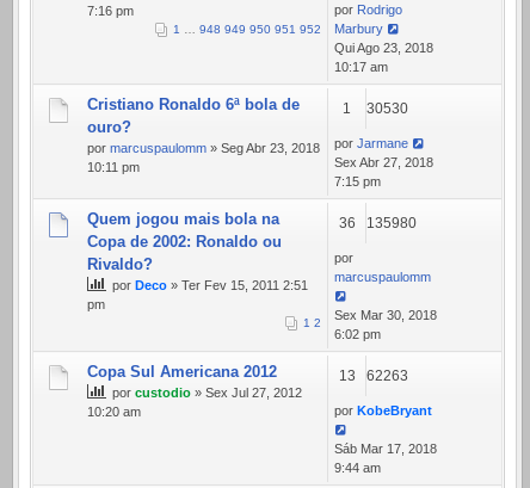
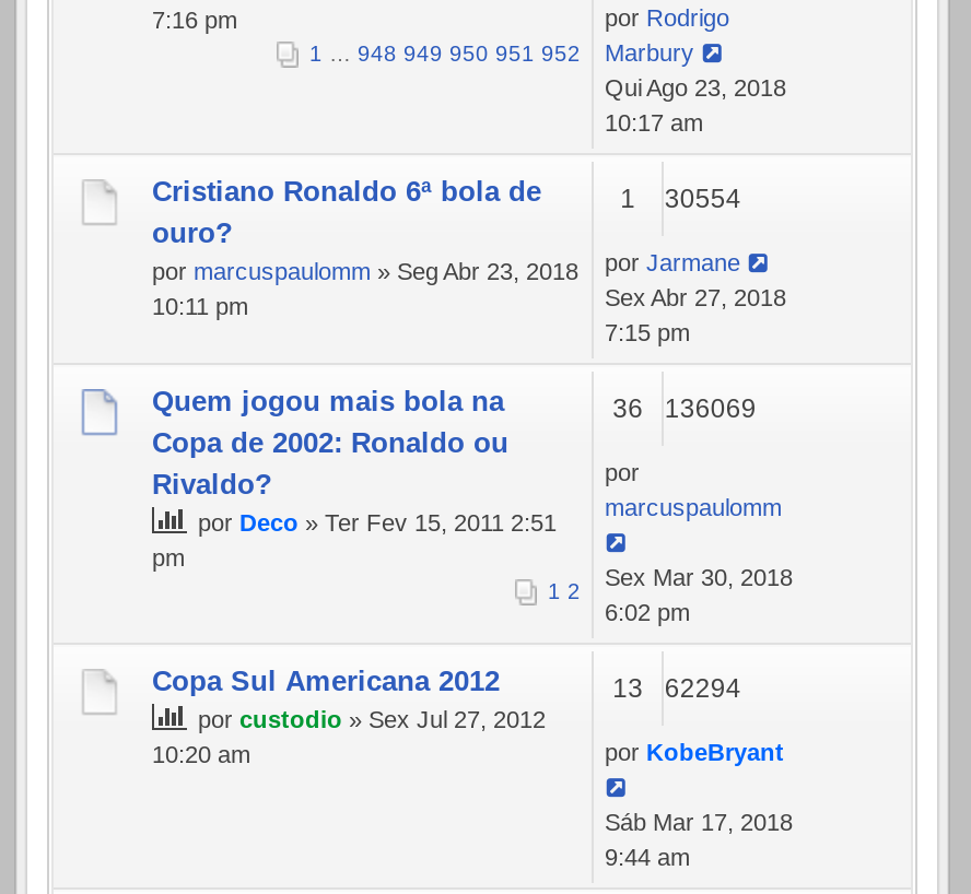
[343,100,409,117] 1 30530 -> [620,184,741,215] 1 30554
[339,215,417,232] 36 135980 -> [613,394,756,424] 36 136069
[339,368,409,384] 13 62263 -> [613,674,741,704] 13 62294

